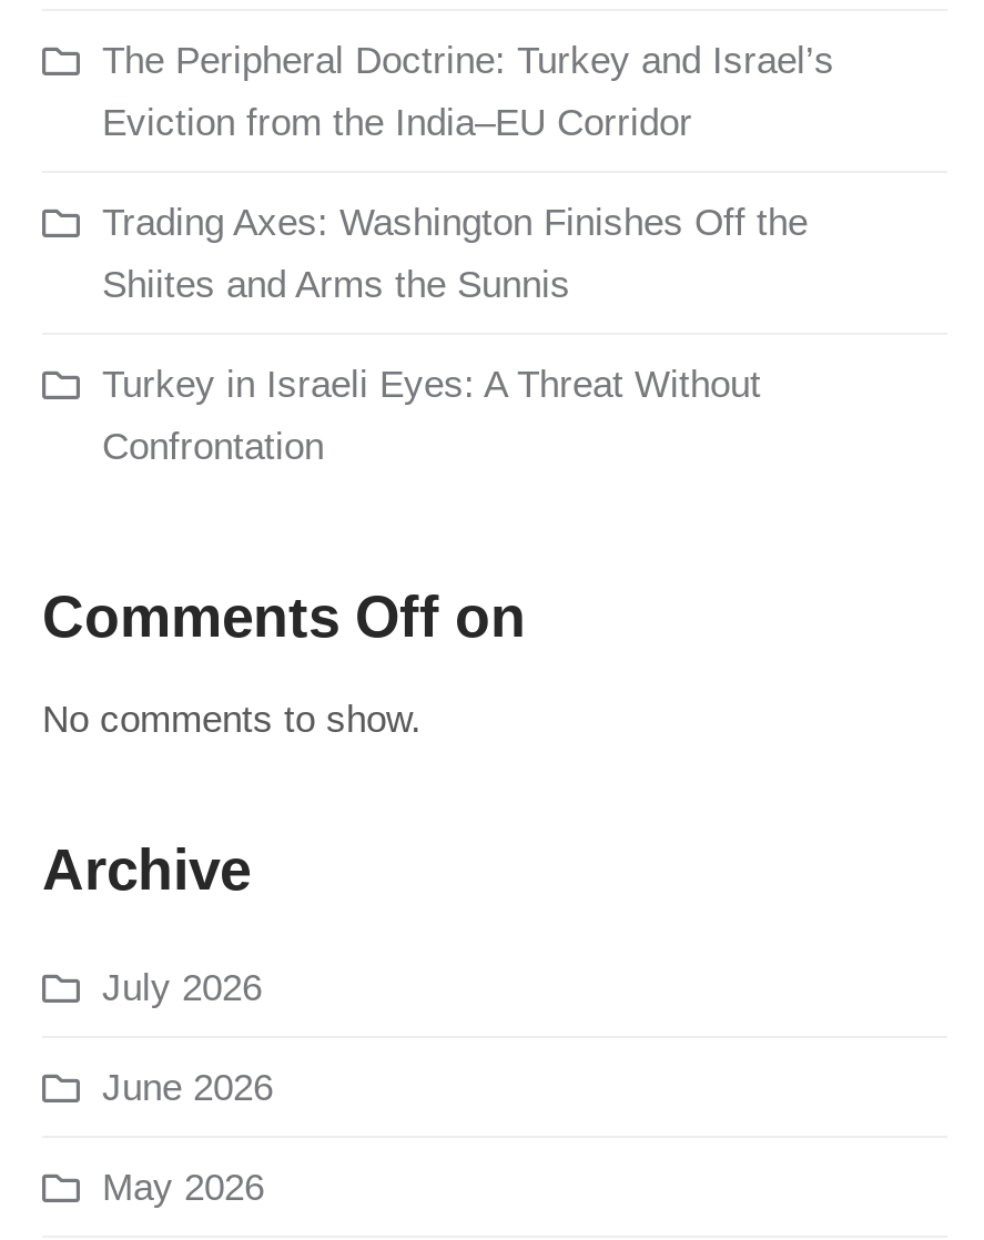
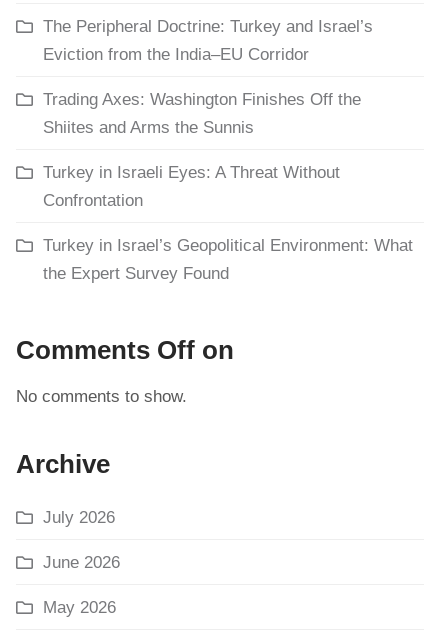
none -> [43,236,413,283] Turkey in Israel’s Geopolitical Environment: What | the Expert Survey Found

